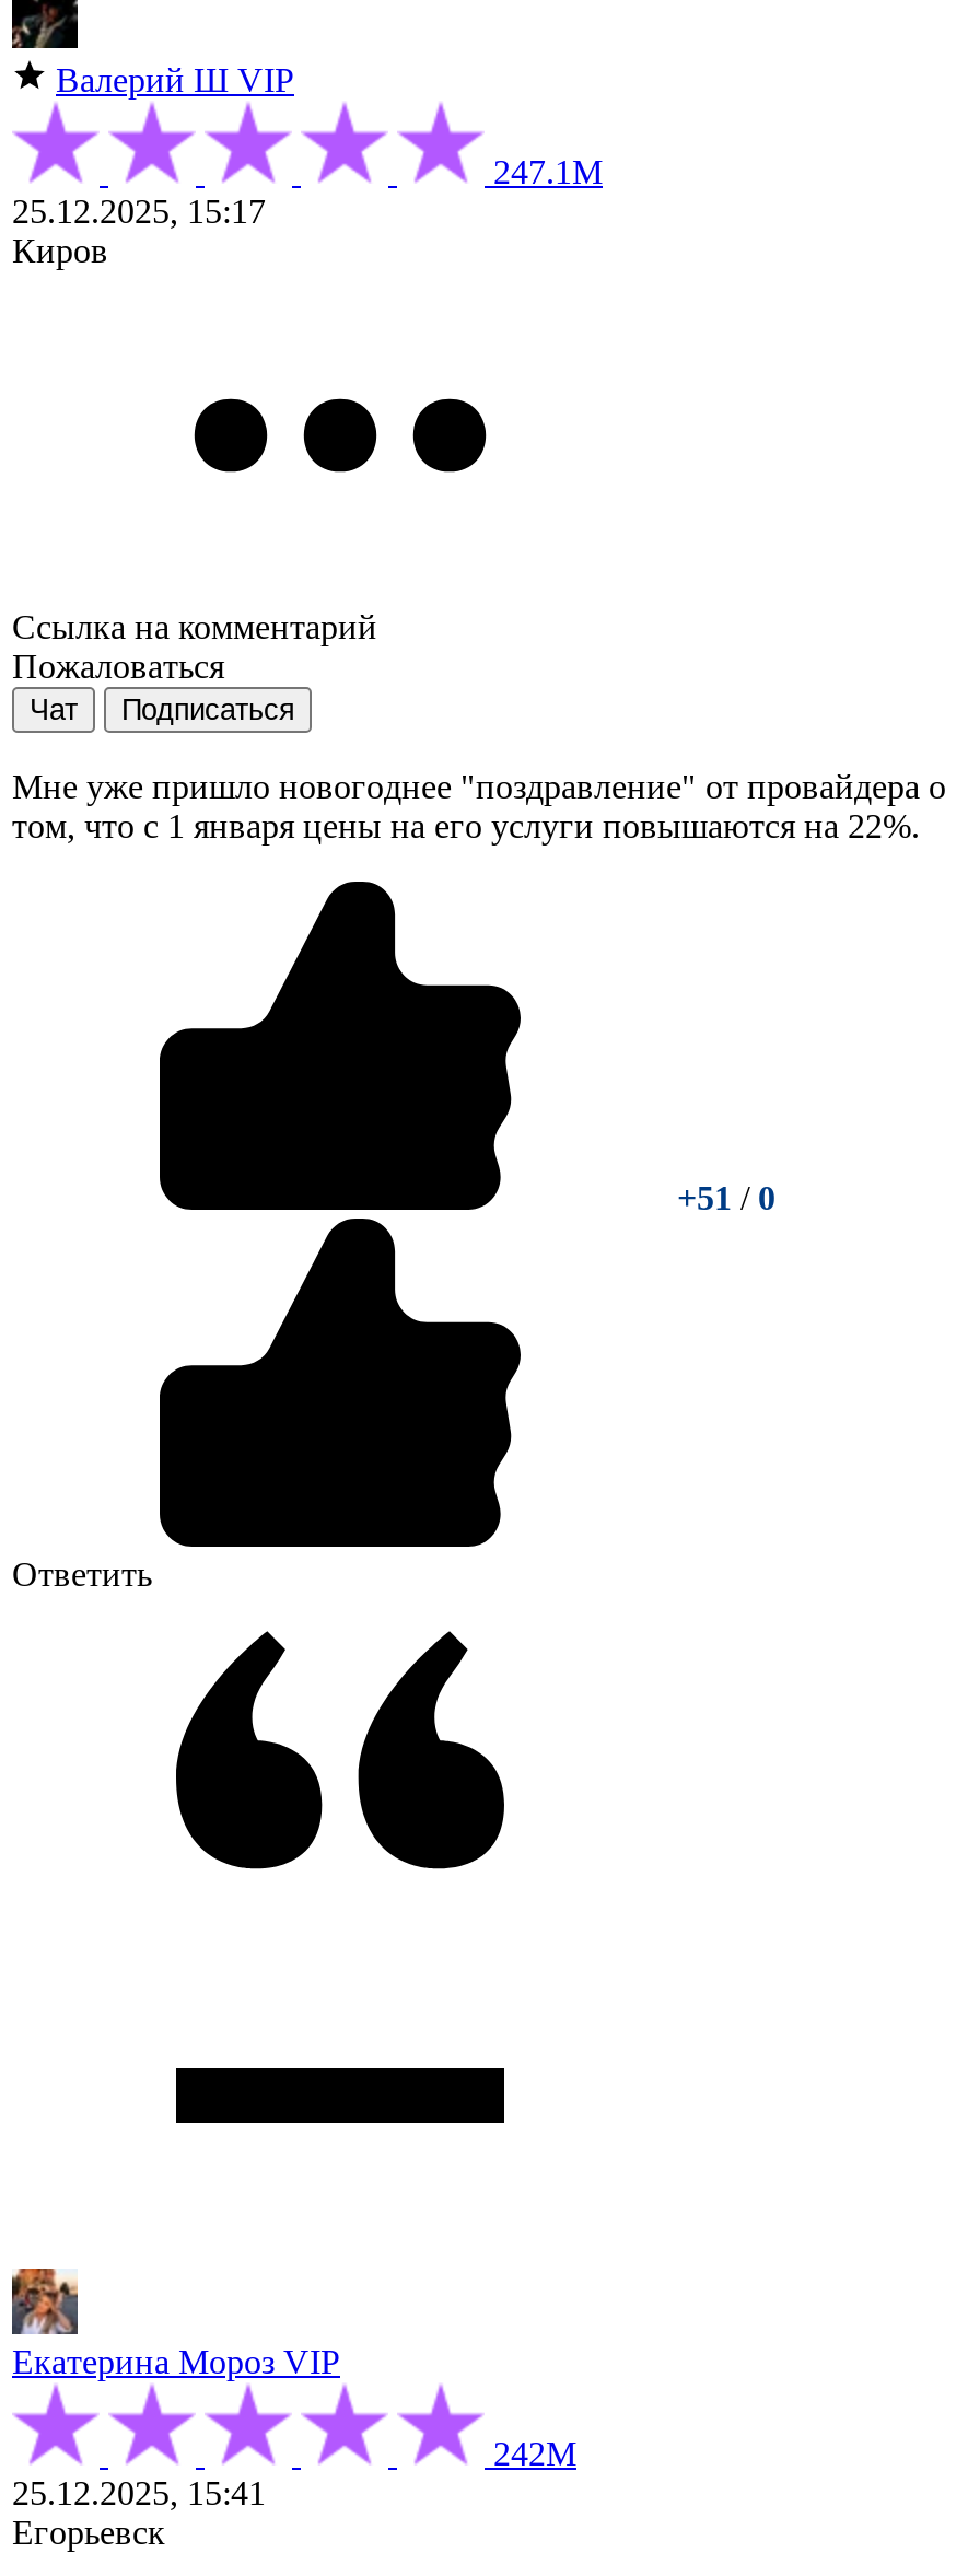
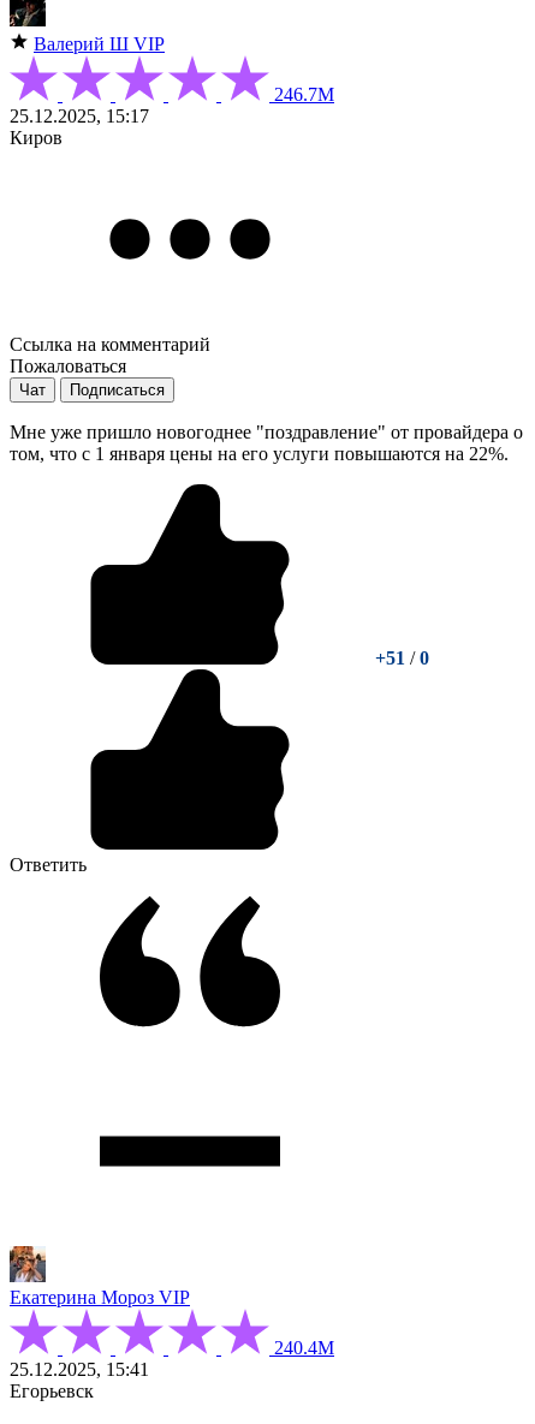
[485,153,603,190] 247.1М -> [269,84,334,104] 246.7М
[485,2434,576,2472] 242М -> [269,1337,334,1358] 240.4М

